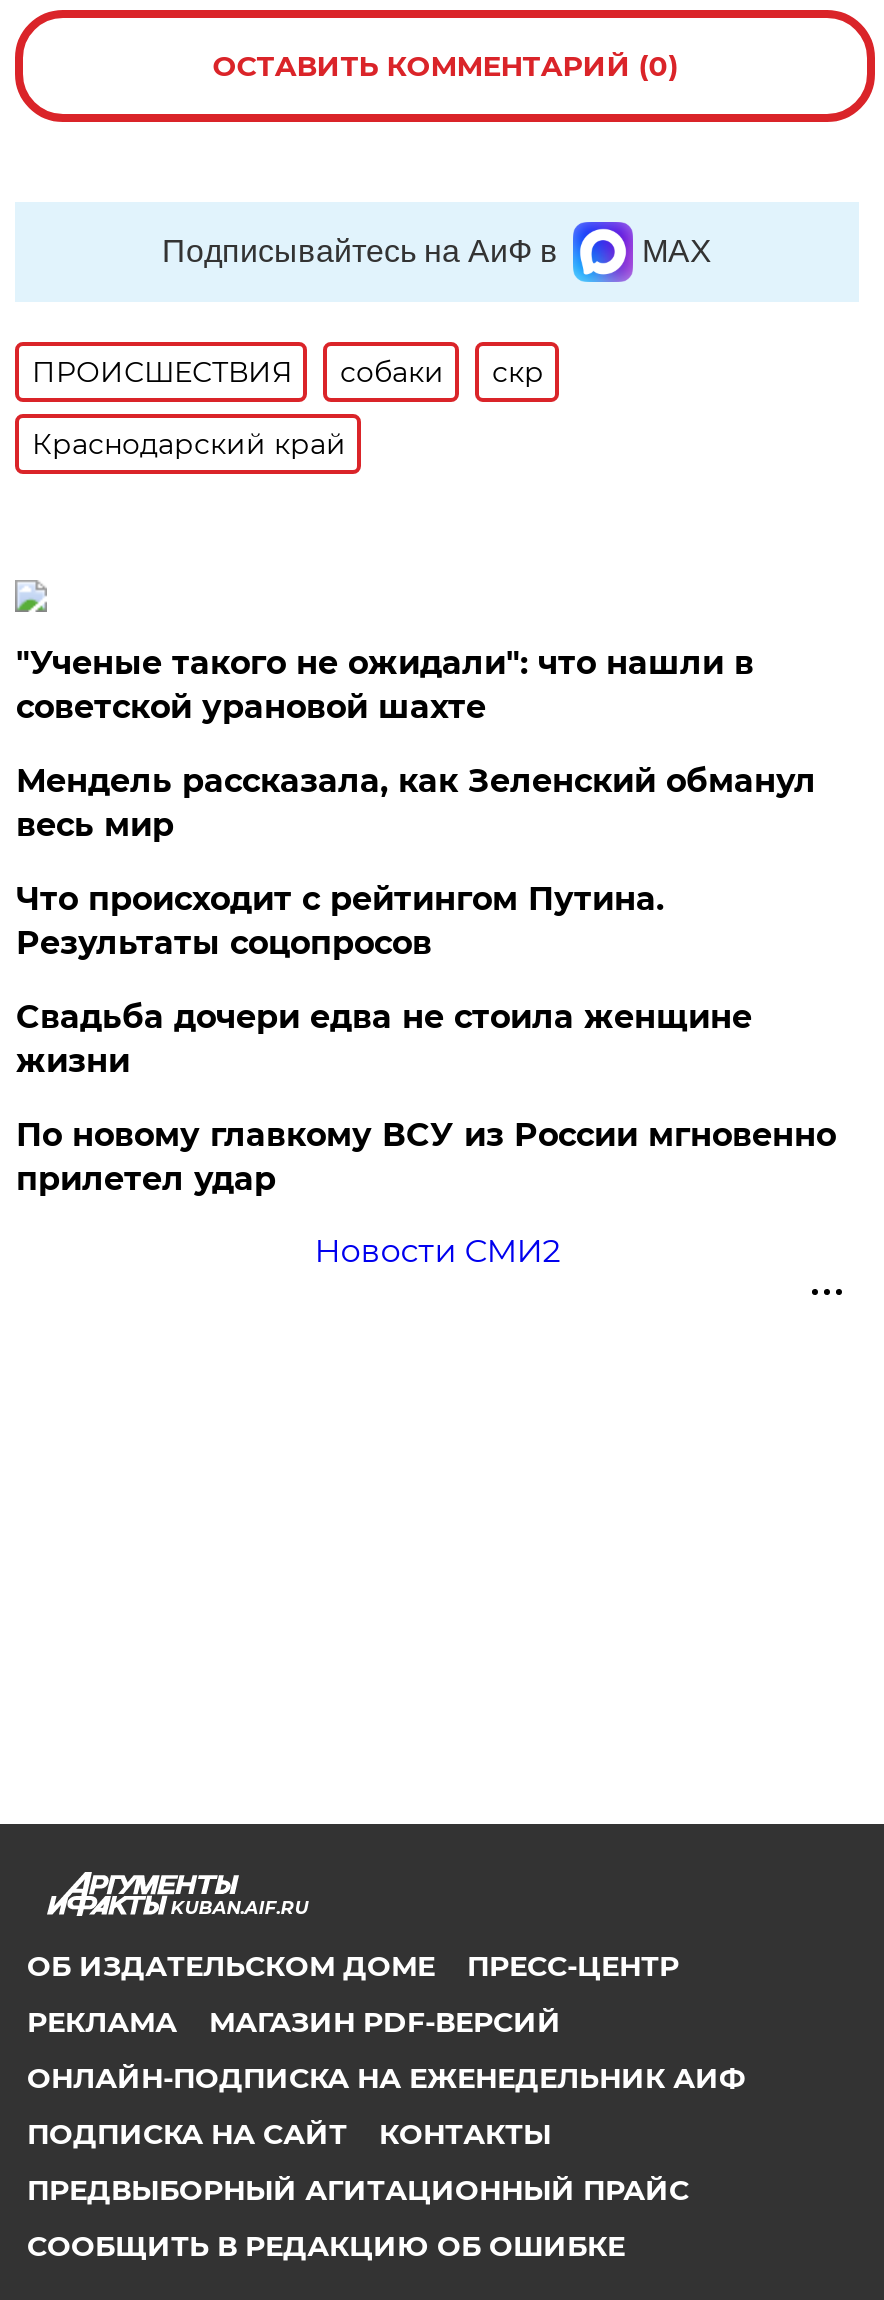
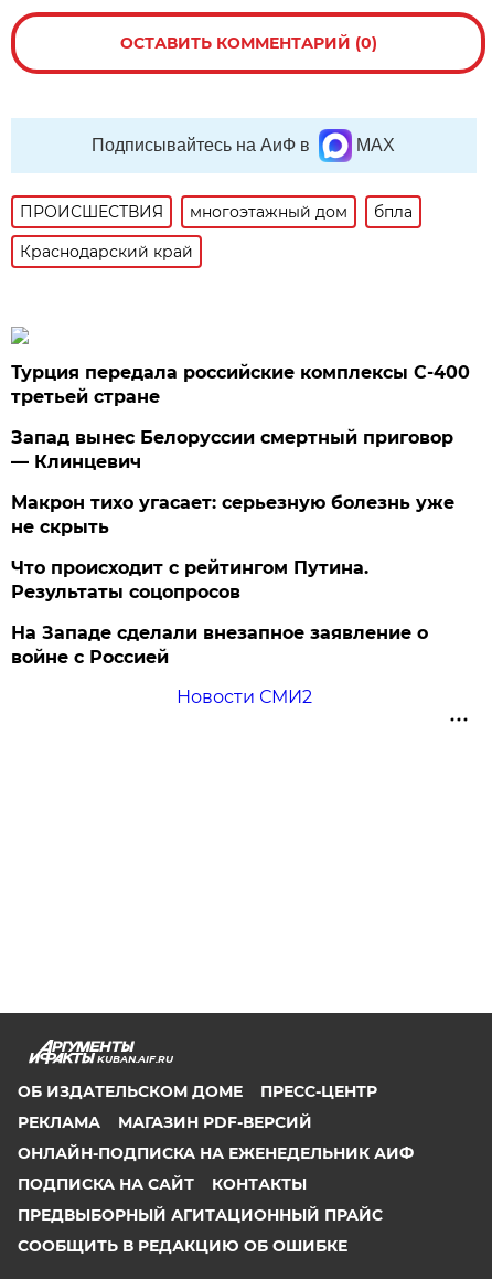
[340,354,544,390] собаки | скр -> [190,202,413,222] многоэтажный дом | бпла
[16,644,816,844] "Ученые такого не ожидали": что нашли в | советской урановой шахте | Мендель рассказала, как Зеленский обманул | весь мир -> [11,362,470,537] Турция передала российские комплексы С-400 | третьей стране | Запад вынес Белоруссии смертный приговор | — Клинцевич | Макрон тихо угасает: серьезную болезнь уже | не скрыть
moved [16,880,664,962] -> [11,557,369,603]: Что происходит с рейтингом Путина. | Результаты соцопросов
[16,998,836,1198] Свадьба дочери едва не стоила женщине | жизни | По новому главкому ВСУ из России мгновенно | прилетел удар -> [11,622,428,668] На Западе сделали внезапное заявление о | войне с Россией

